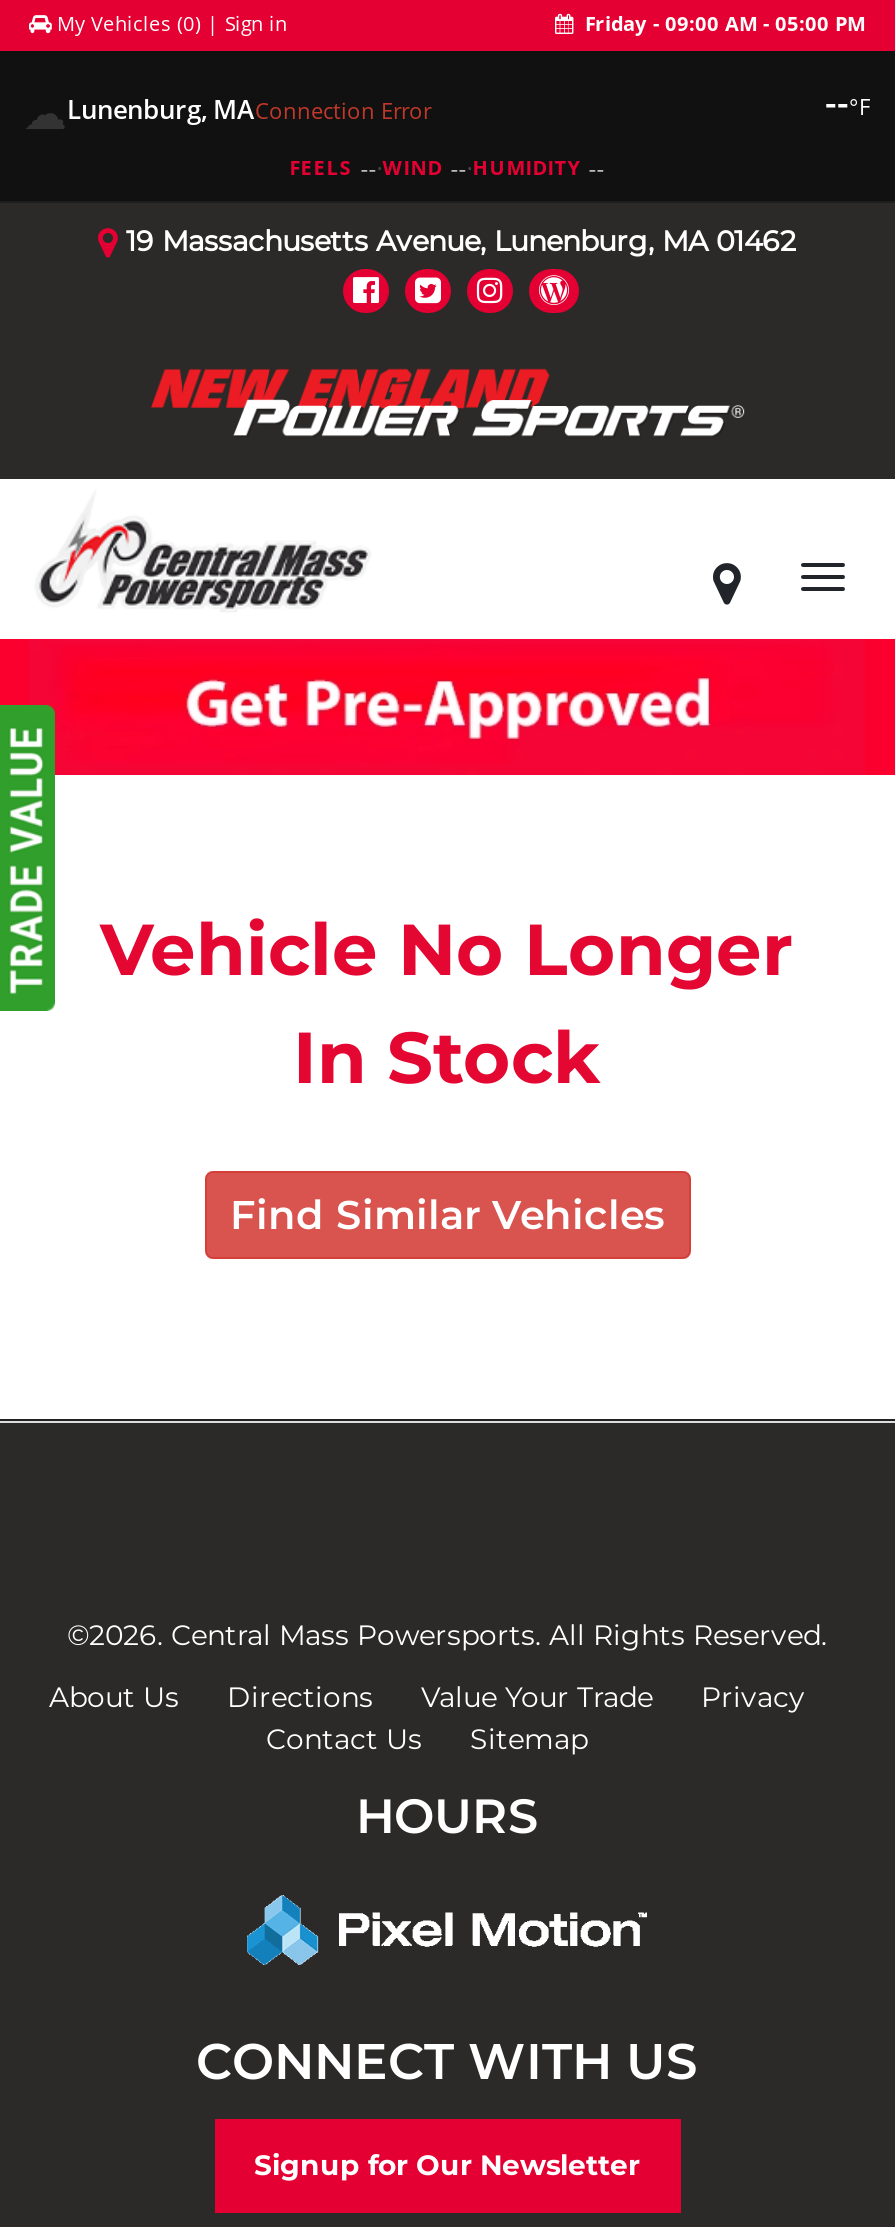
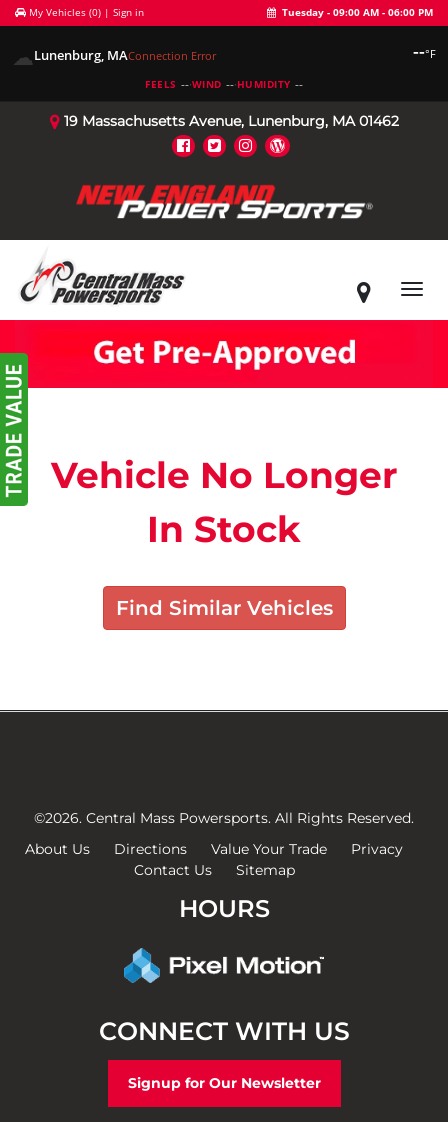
[573,9,865,37] Friday - 09:00 AM - 05:00 PM -> [276,5,433,19] Tuesday - 09:00 AM - 06:00 PM

